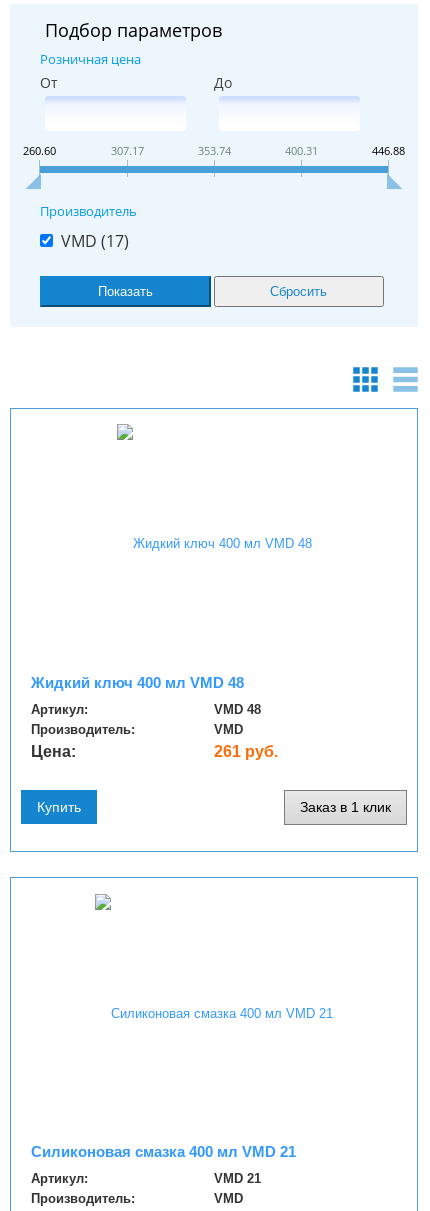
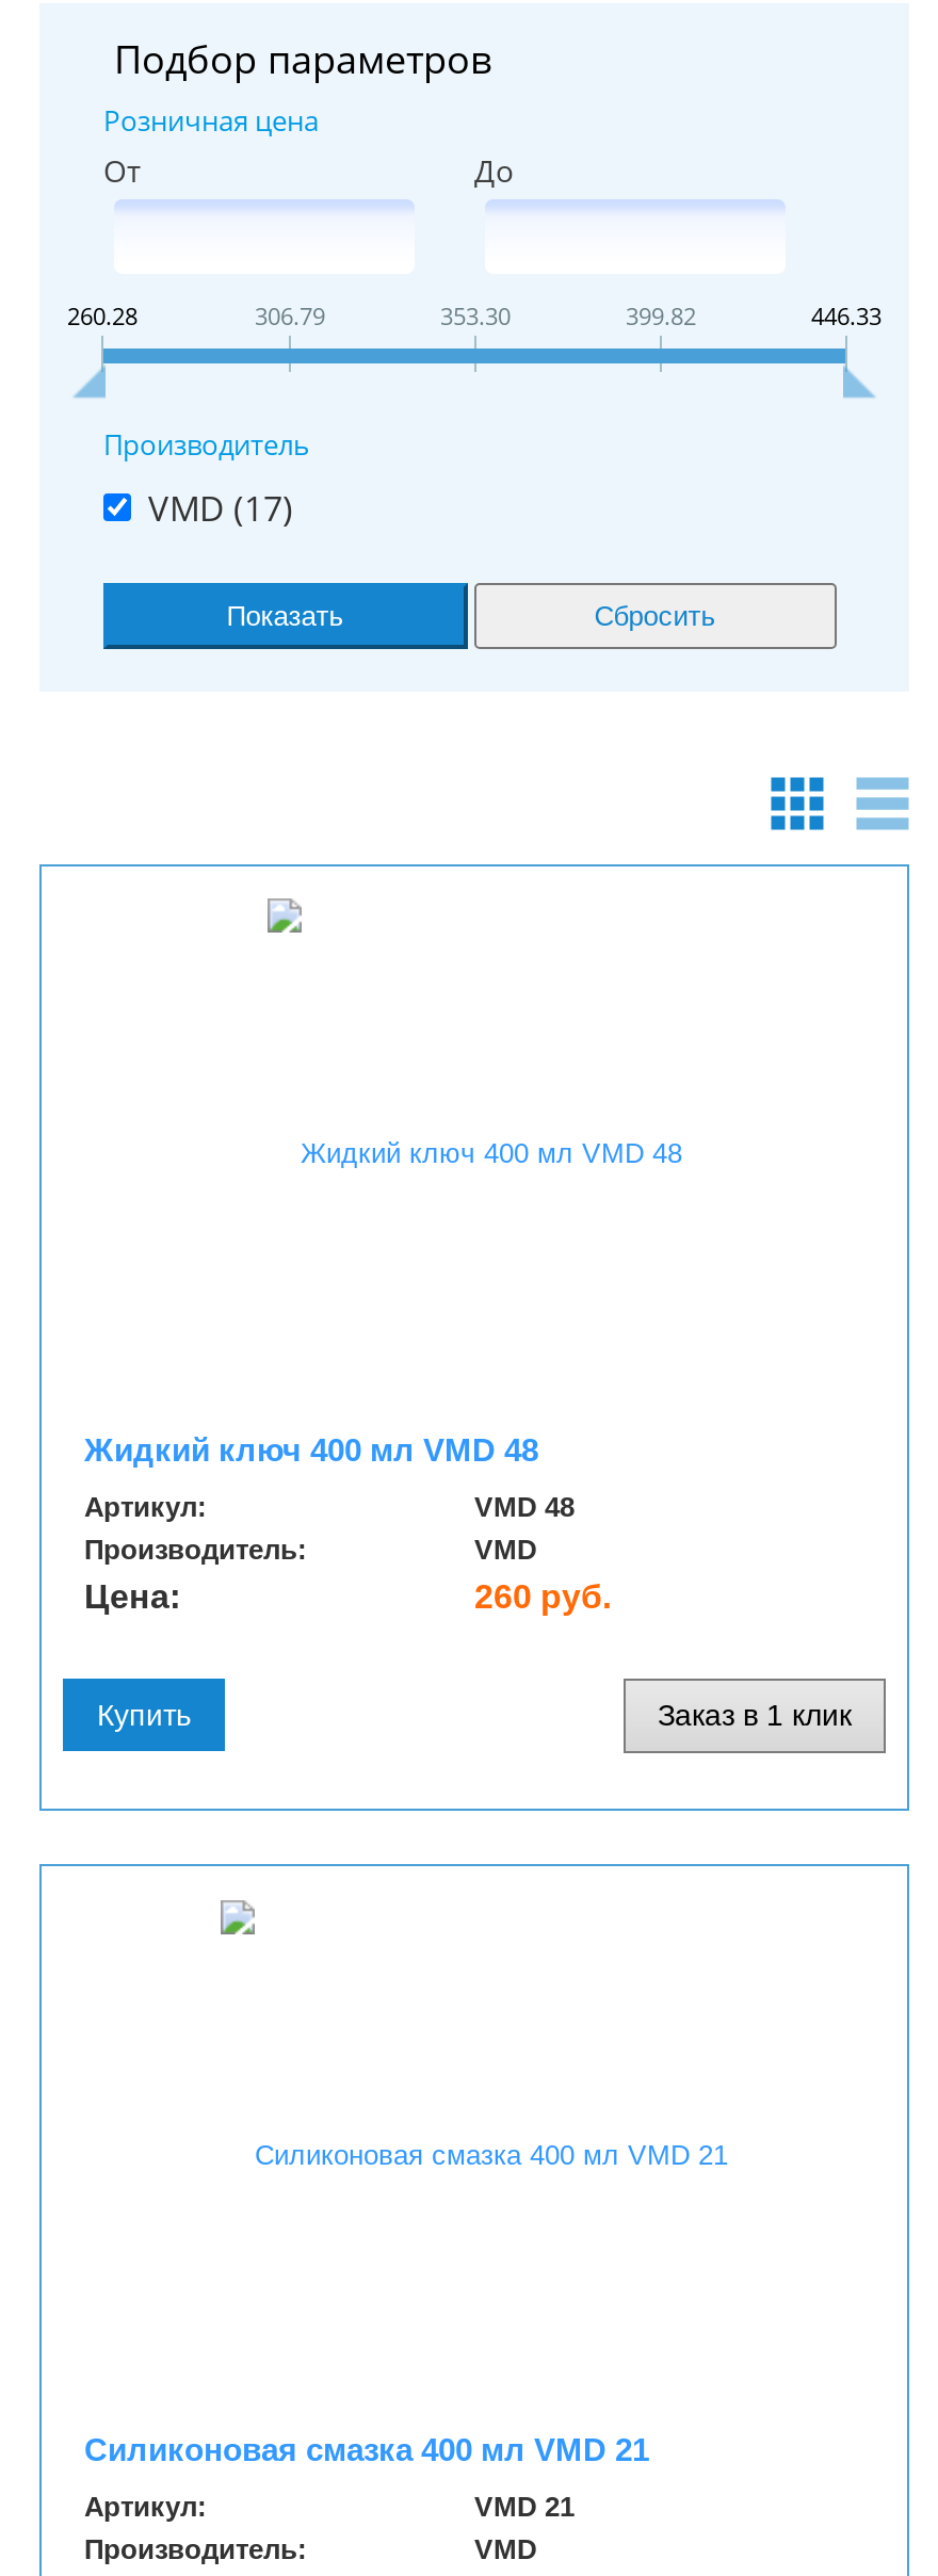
[23,143,56,158] 260.60 -> [67,299,138,331] 260.28
[111,143,144,158] 307.17 -> [255,299,325,331] 306.79
[198,143,231,158] 353.74 -> [440,299,511,331] 353.30
[285,143,318,158] 400.31 -> [626,299,696,331] 399.82
[372,143,405,158] 446.88 -> [811,299,882,331] 446.33
[214,743,278,760] 261 руб. -> [474,1578,611,1614] 260 руб.

